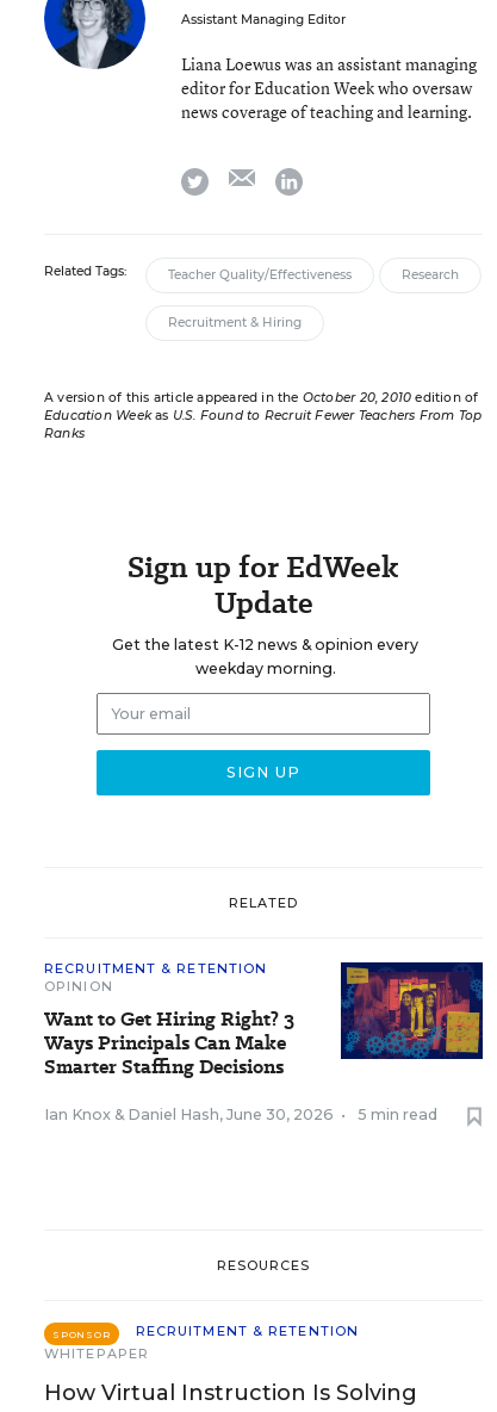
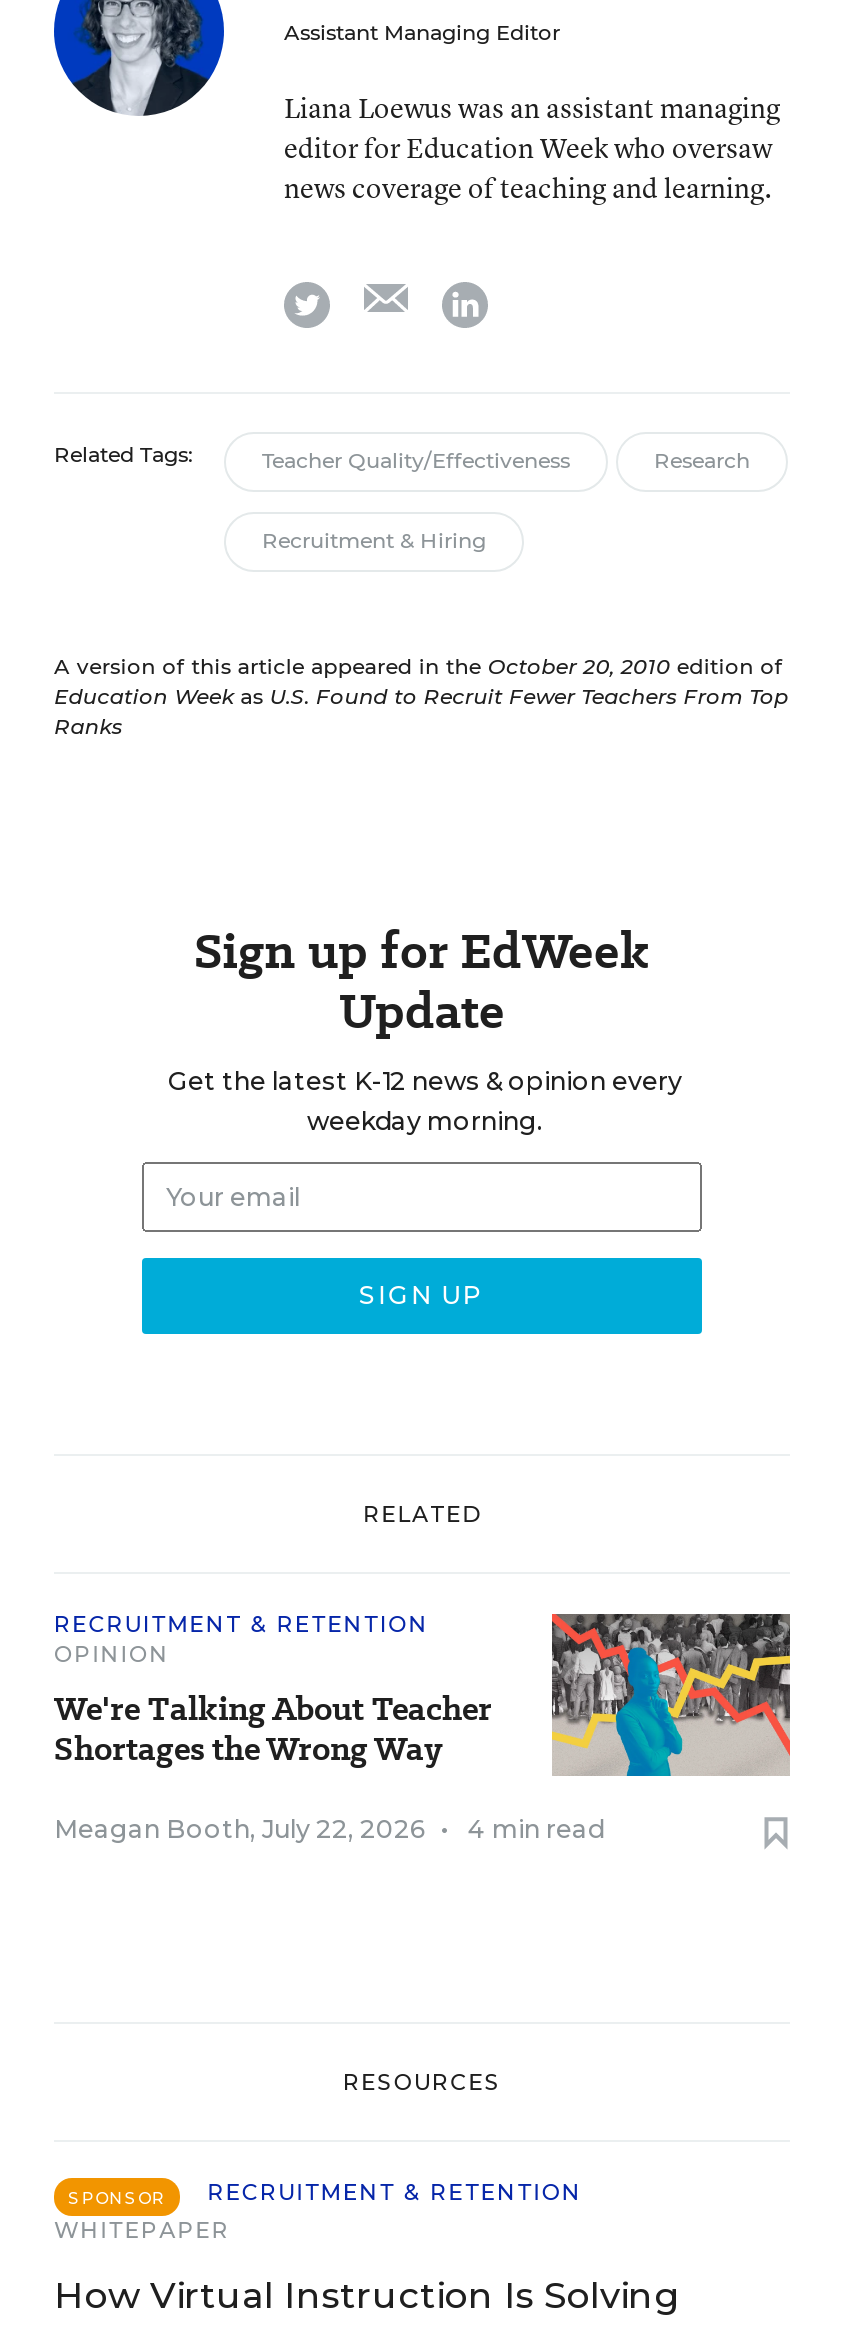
[44,961,484,1080] [image] | Want to Get Hiring Right? 3 | Ways Principals Can Make | Smarter Staffing Decisions -> [54,1612,792,1778] [image] | We're Talking About Teacher | Shortages the Wrong Way
[44,1106,437,1123] Ian Knox & Daniel Hash, June 30, 2026 • | 5 min read -> [54,1814,604,1844] Meagan Booth, July 22, 2026 • | 4 min read

